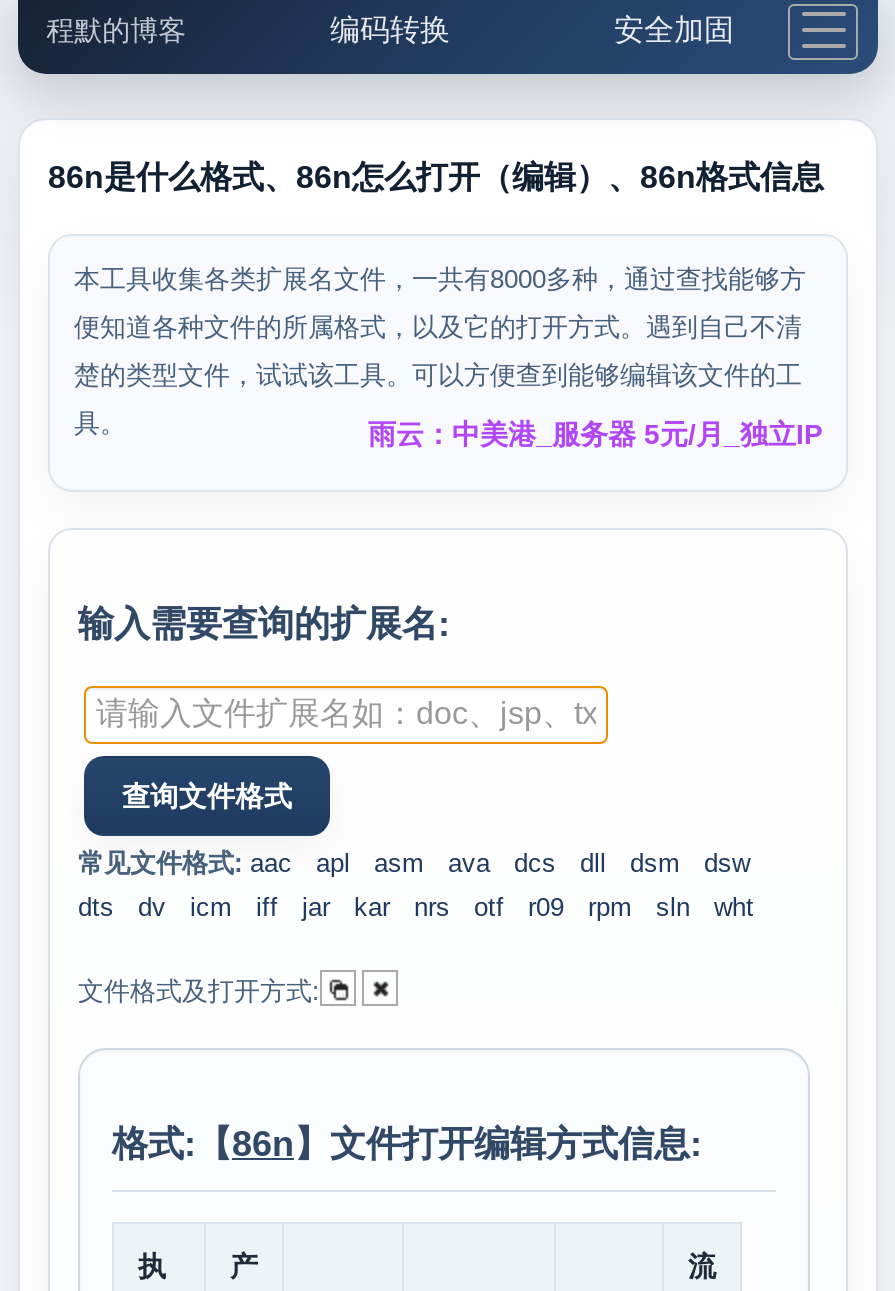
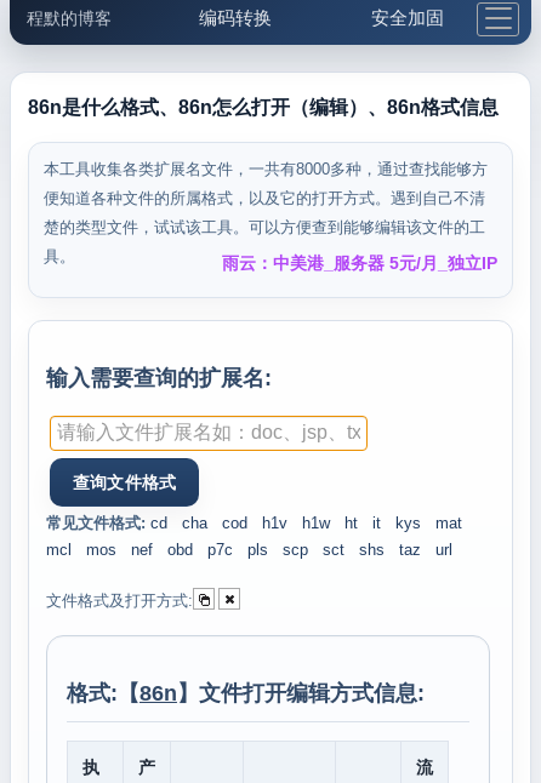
[78,848,750,878] 常见文件格式: aac | apl | asm | ava | dcs | dll | dsm | dsw -> [46,514,462,532] 常见文件格式: cd | cha | cod | h1v | h1w | ht | it | kys | mat
[78,892,754,922] dts | dv | icm | iff | jar | kar | nrs | otf | r09 | rpm | sln | wht -> [46,541,452,559] mcl | mos | nef | obd | p7c | pls | scp | sct | shs | taz | url

